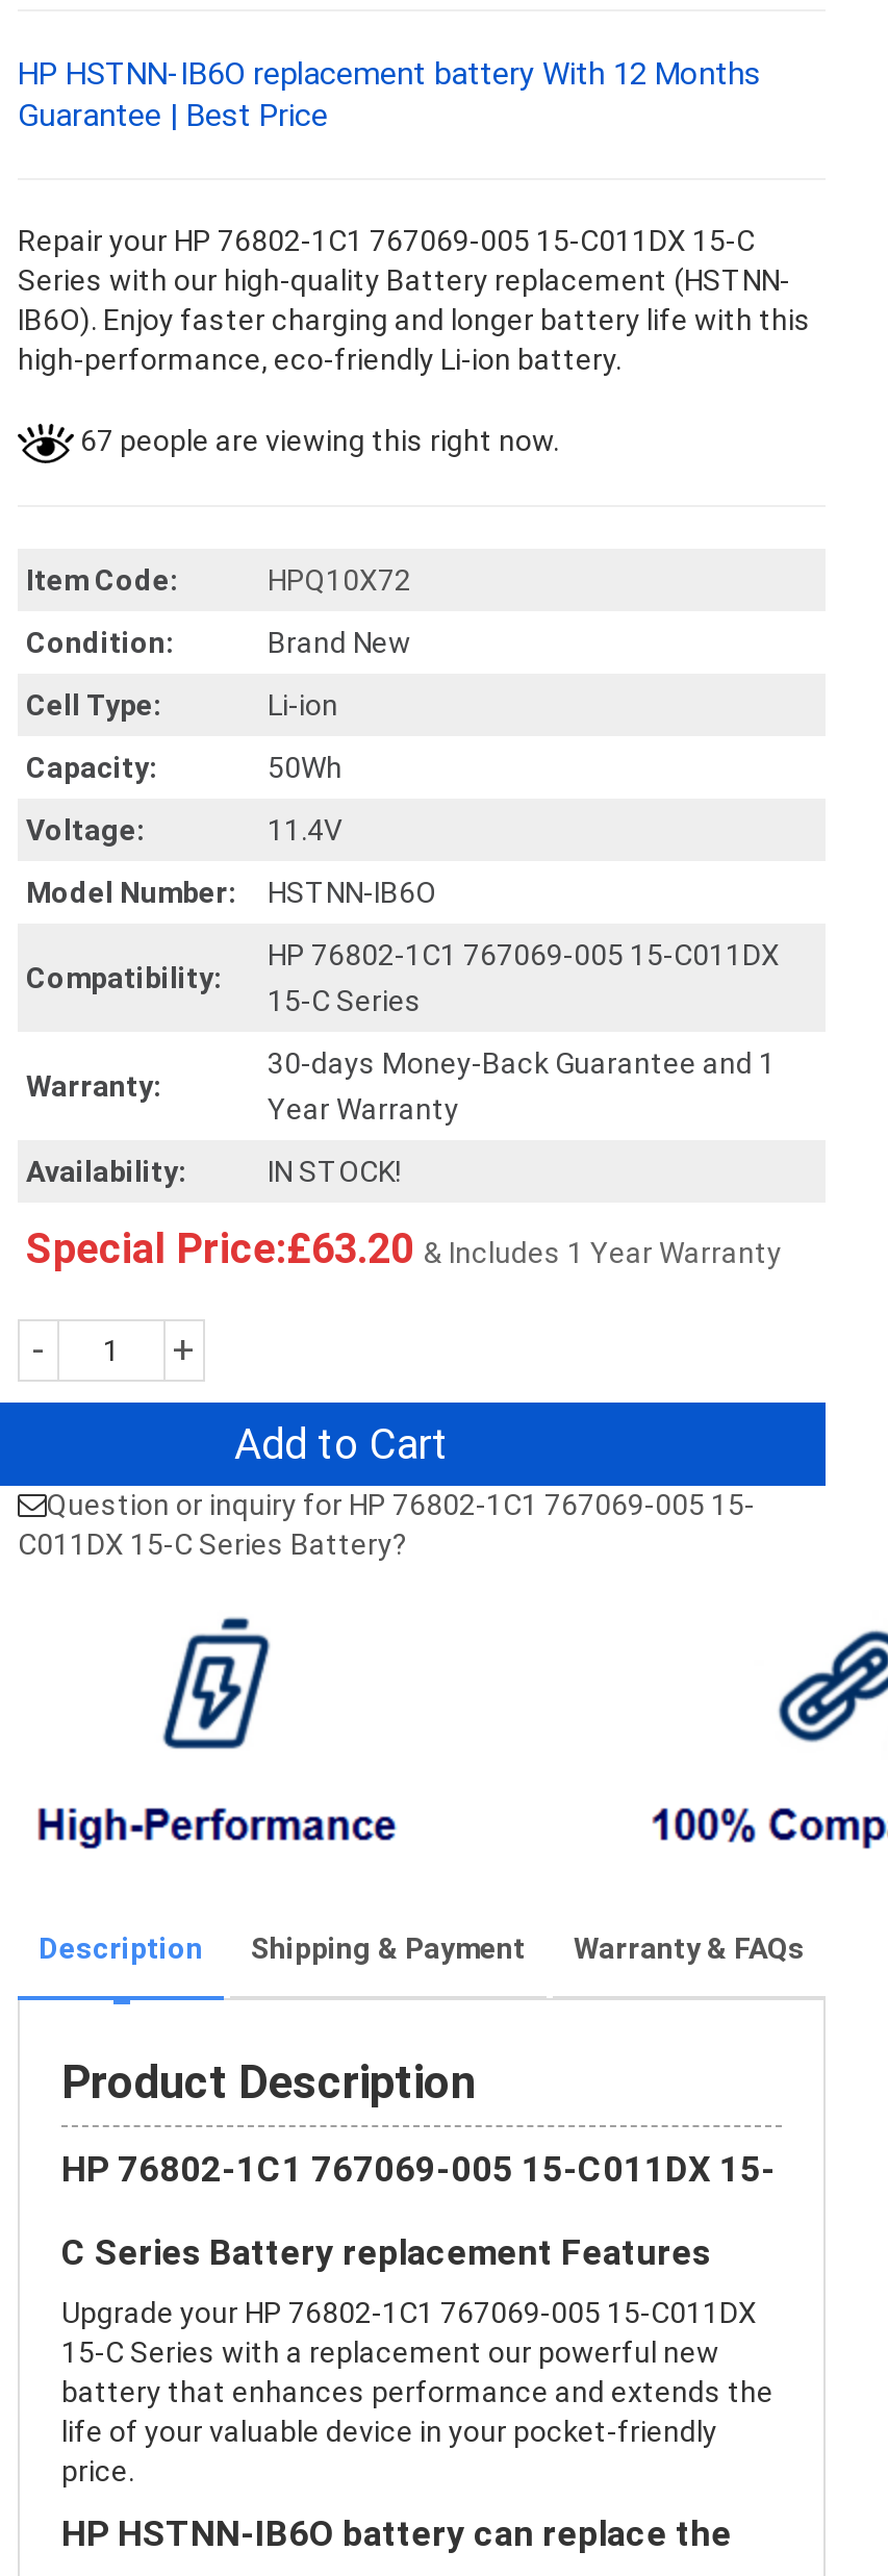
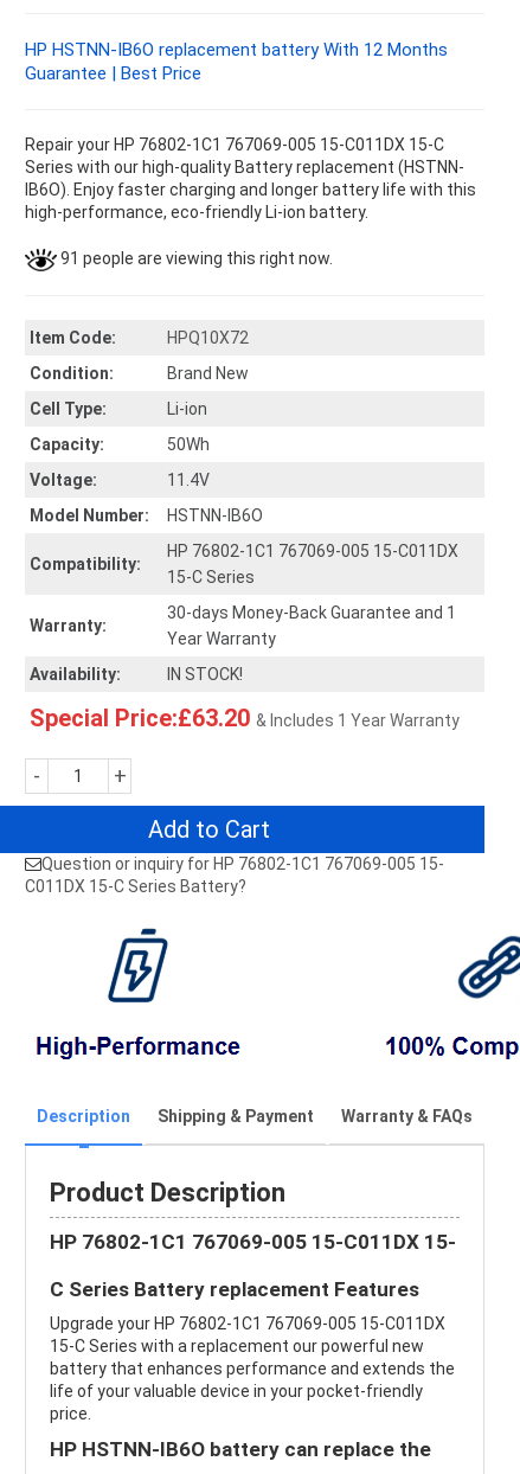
[74,424,559,457] 67 people are viewing this right now. -> [57,249,333,268] 91 people are viewing this right now.

